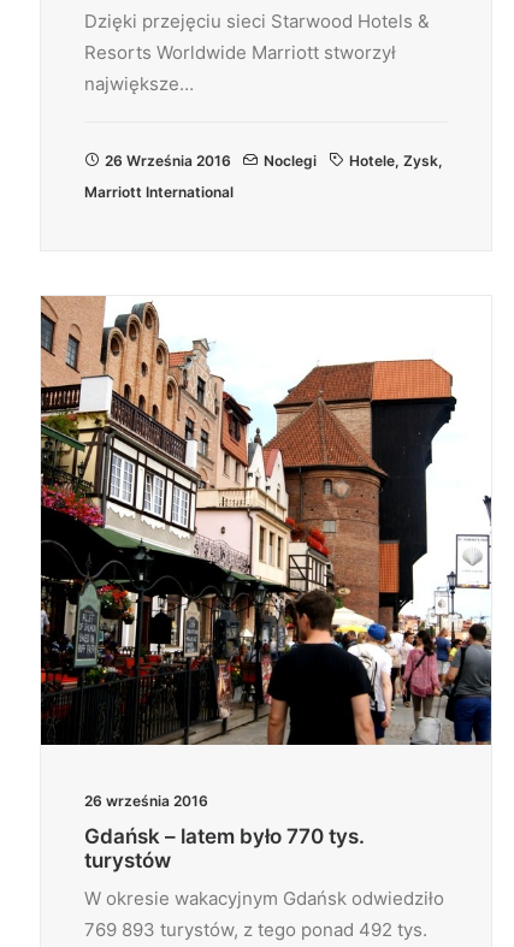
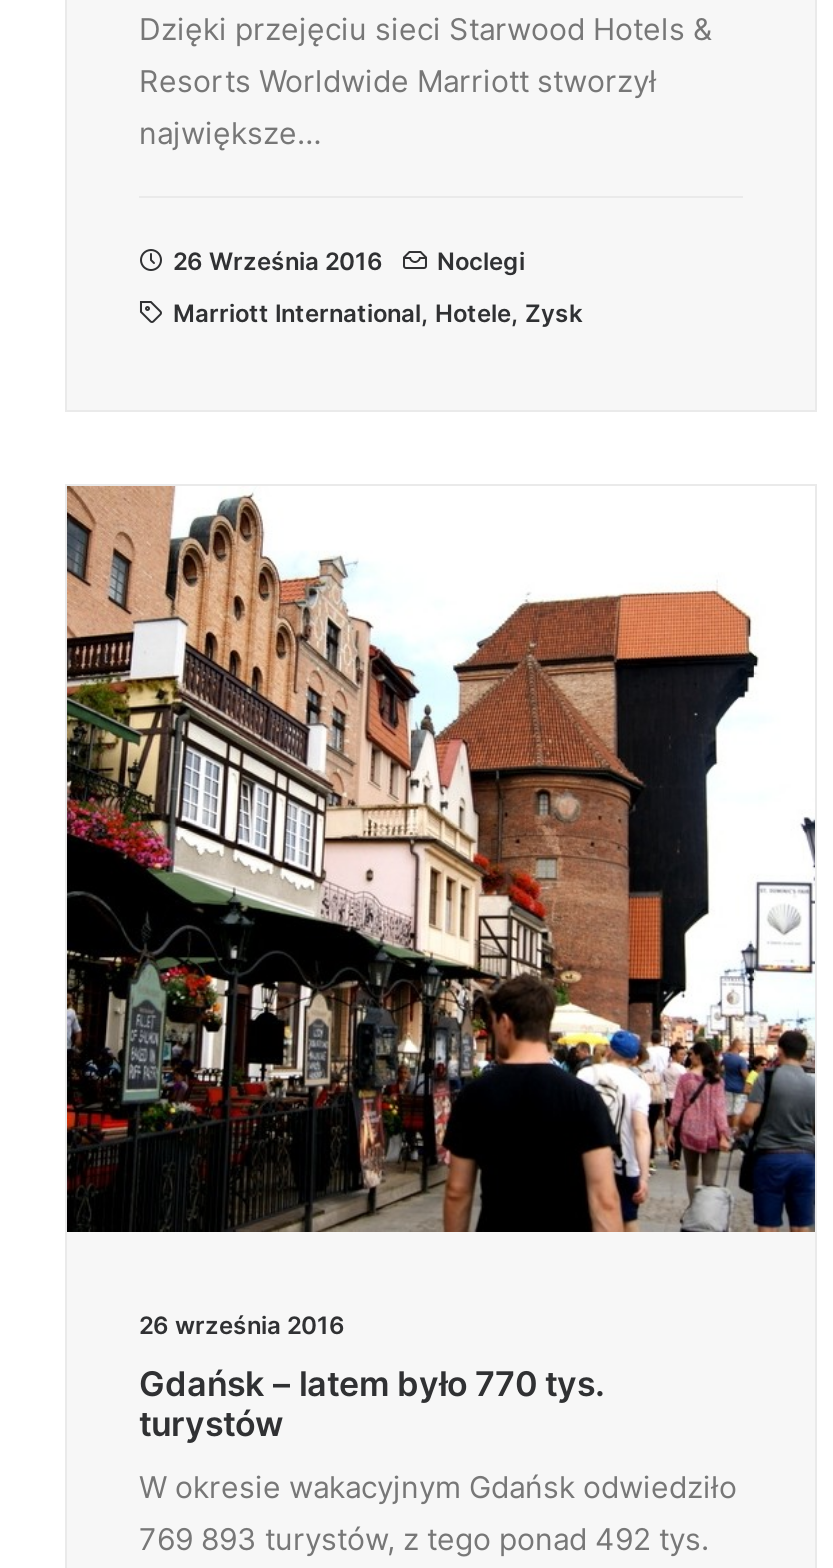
[84,152,443,201] Hotele, Zysk, | Marriott International -> [173,298,583,328] Marriott International, Hotele, Zysk

